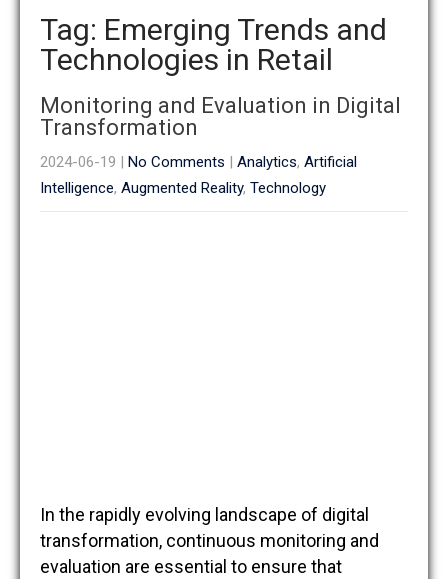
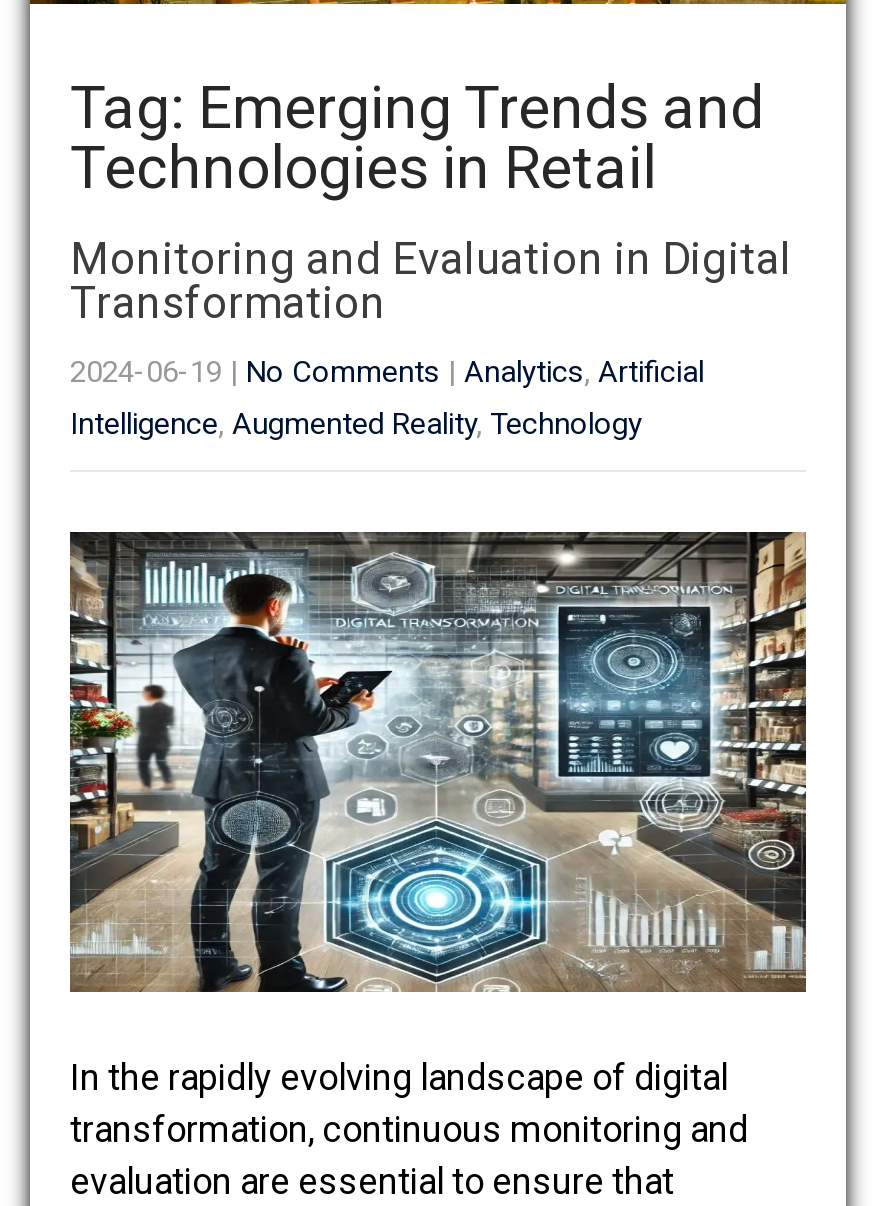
none -> [68,530,808,994] [image]

